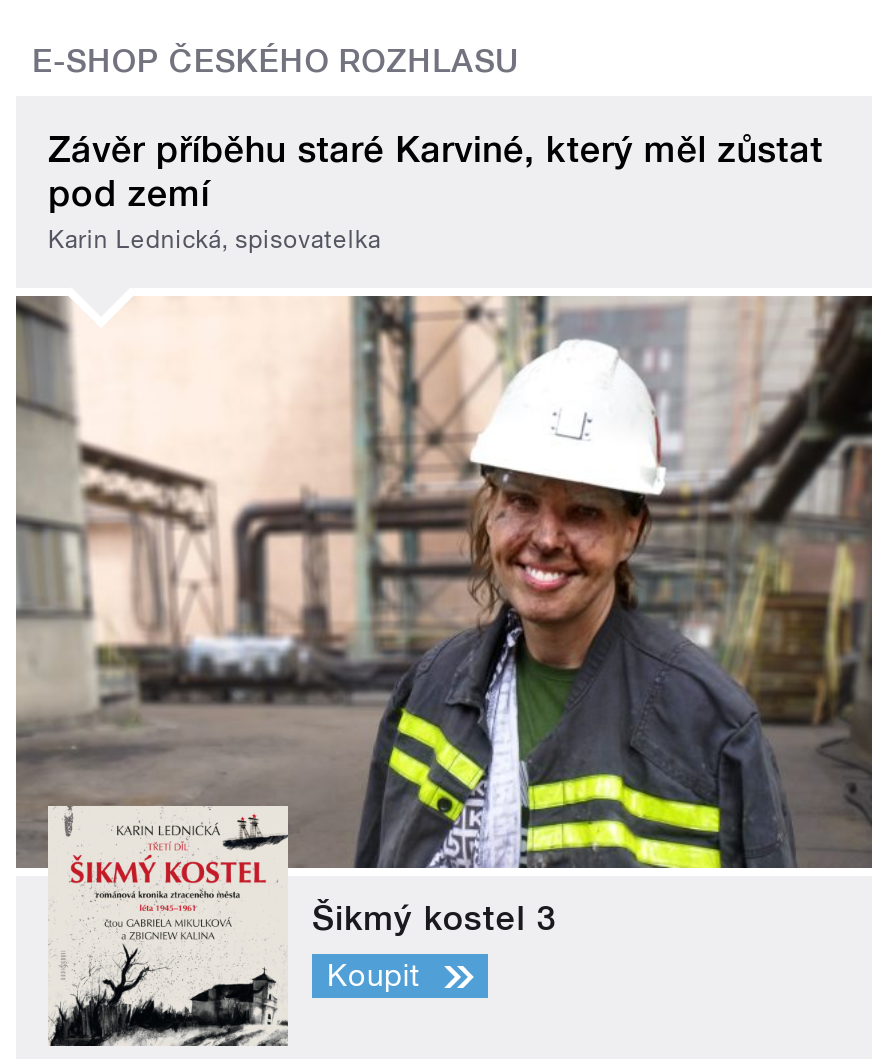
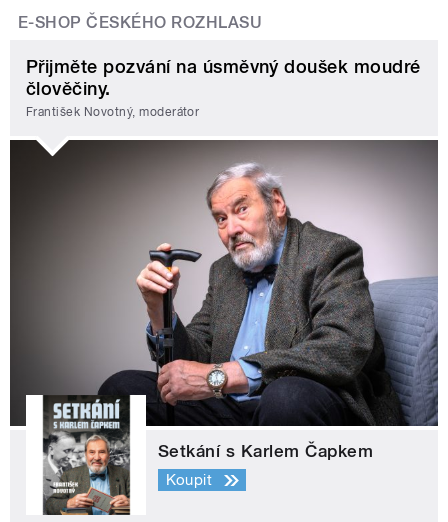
[48,127,823,254] Závěr příběhu staré Karviné, který měl zůstat | pod zemí | Karin Lednická, spisovatelka -> [26,56,421,119] Přijměte pozvání na úsměvný doušek moudré | člověčiny. | František Novotný, moderátor
[14,296,874,1048] [image] | Šikmý kostel 3 -> [9,139,439,516] [image] | Setkání s Karlem Čapkem

